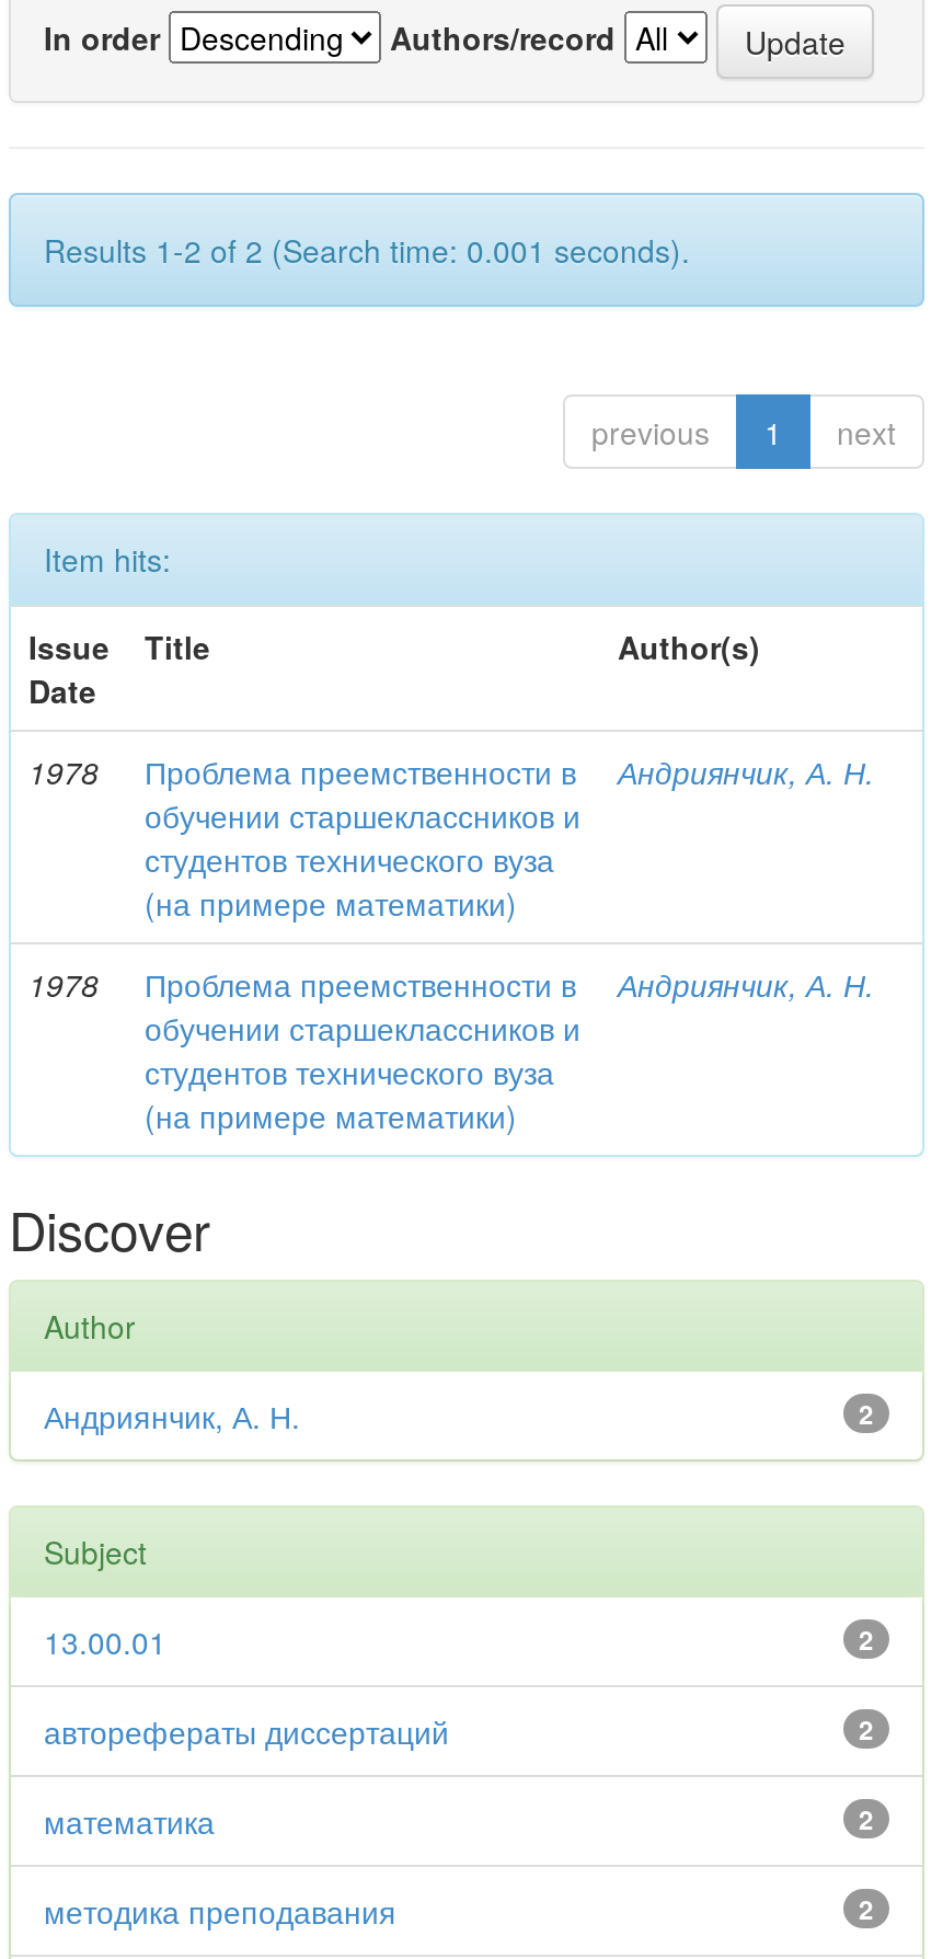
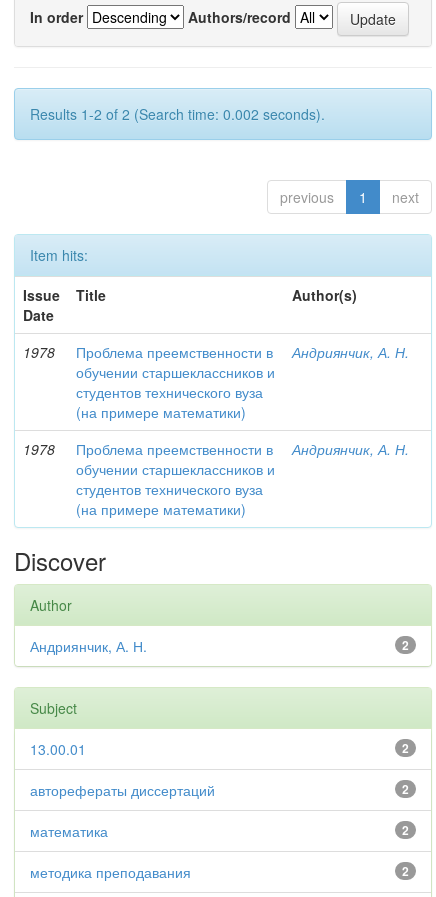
[44,228,690,272] Results 1-2 of 2 (Search time: 0.001 seconds). -> [30,104,325,124] Results 1-2 of 2 (Search time: 0.002 seconds).

